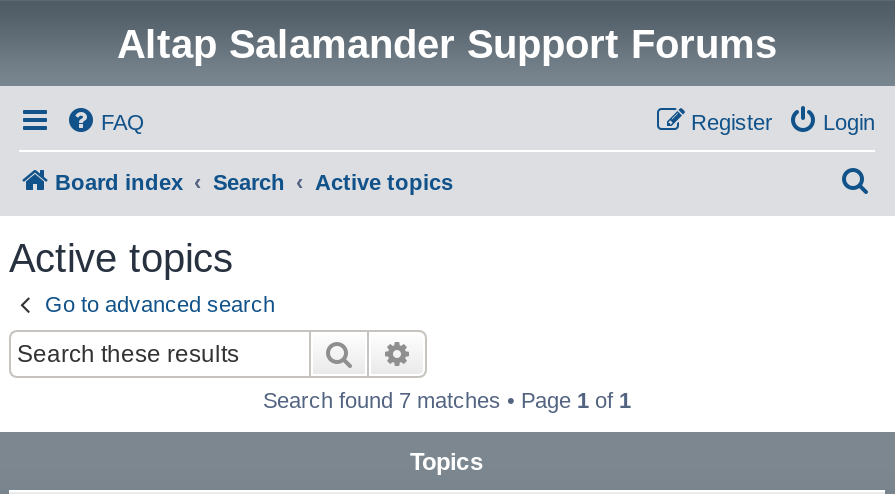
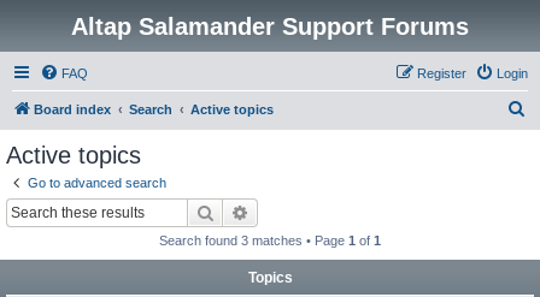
[263,387,631,411] Search found 7 matches • Page 1 of 1 -> [159,233,381,247] Search found 3 matches • Page 1 of 1

